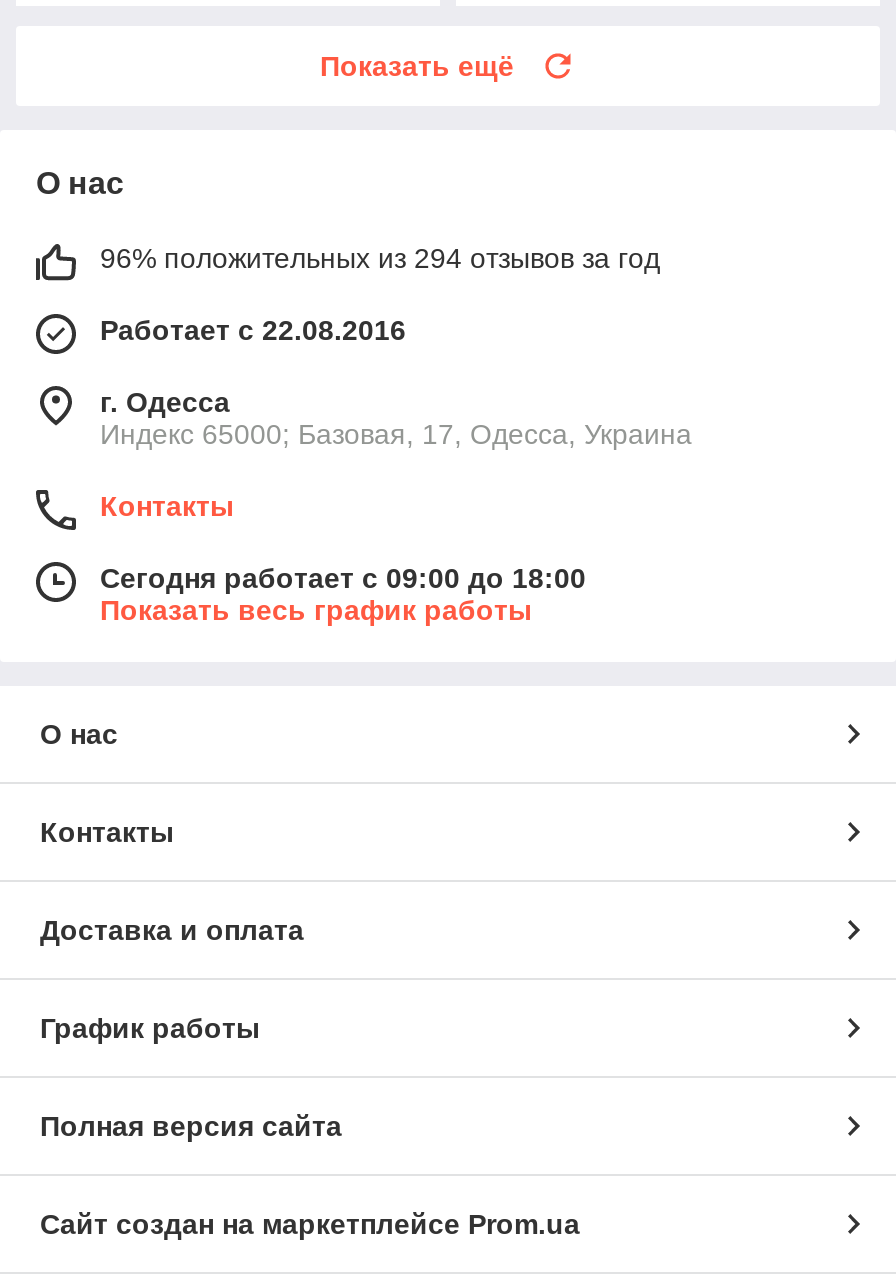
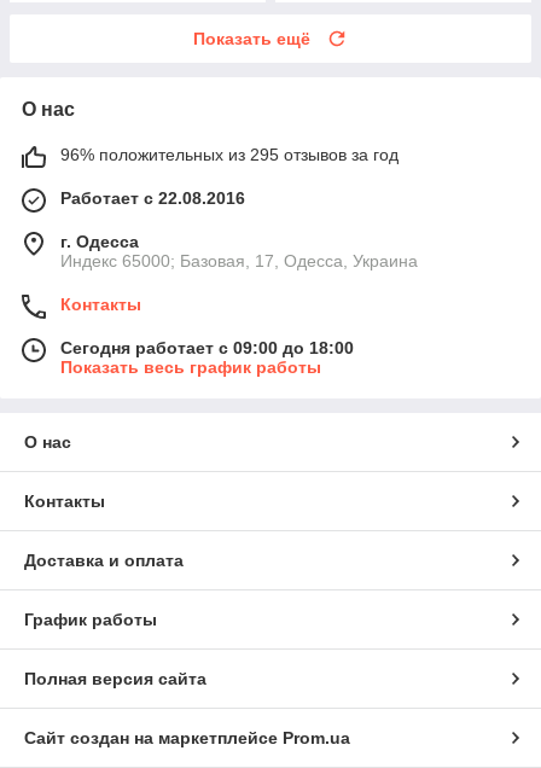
[100,242,660,274] 96% положительных из 294 отзывов за год -> [60,145,399,164] 96% положительных из 295 отзывов за год

